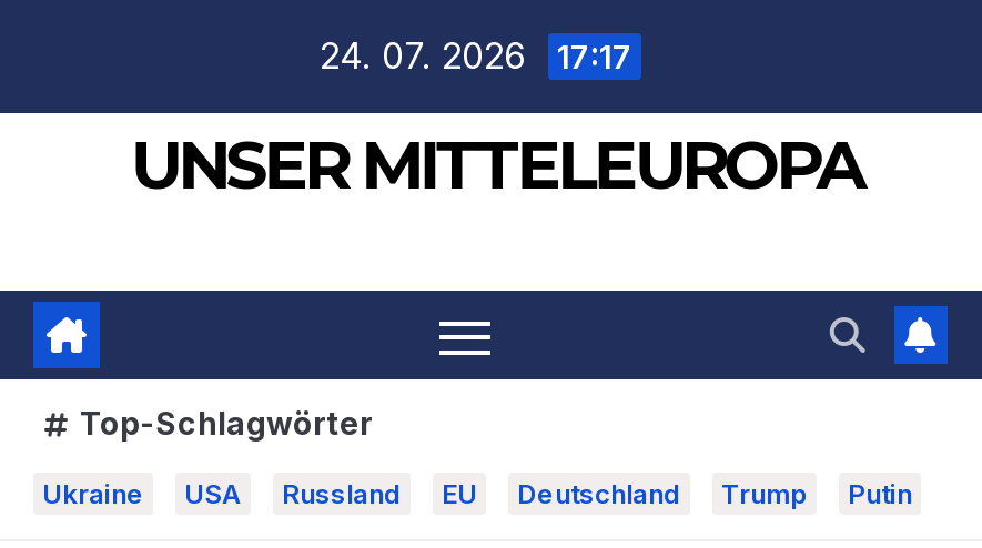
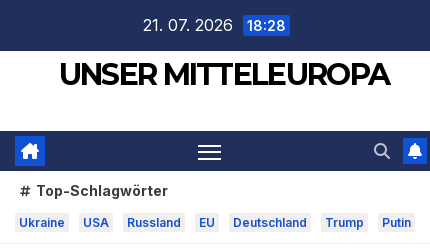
[320,33,632,78] 24. 07. 2026 17:17 -> [143,15,286,35] 21. 07. 2026 18:28

